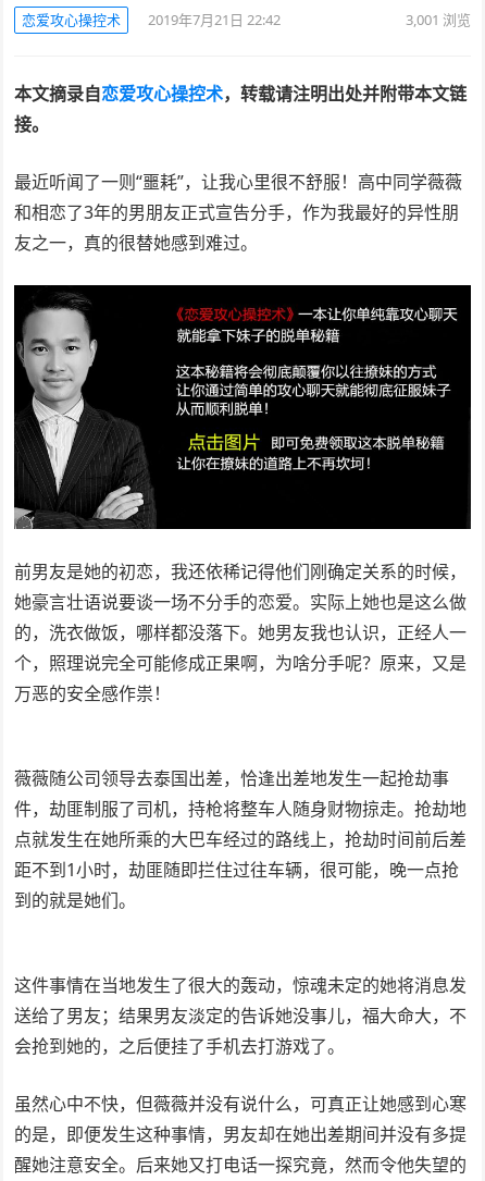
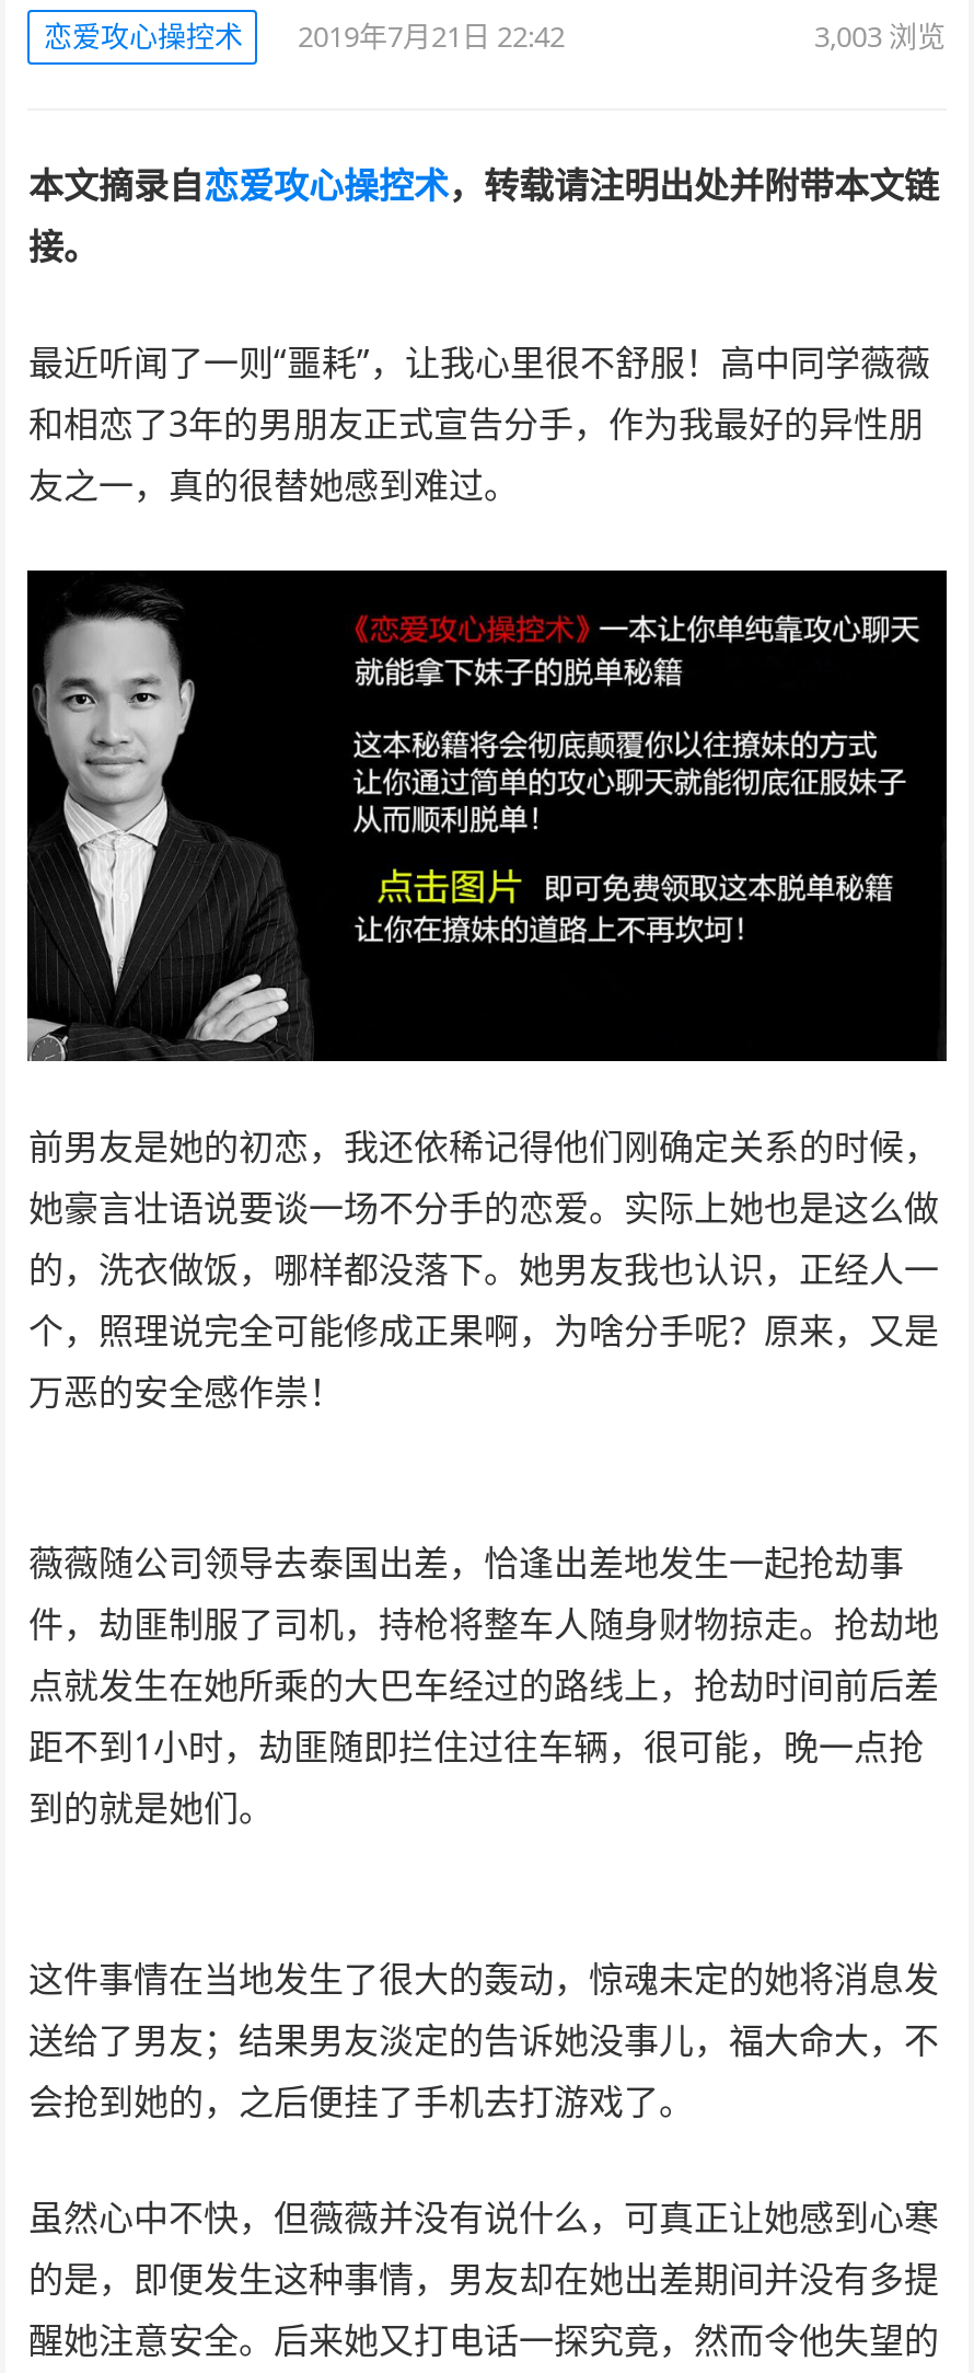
[405,10,470,29] 3,001浏览 -> [814,16,946,56] 3,003浏览

